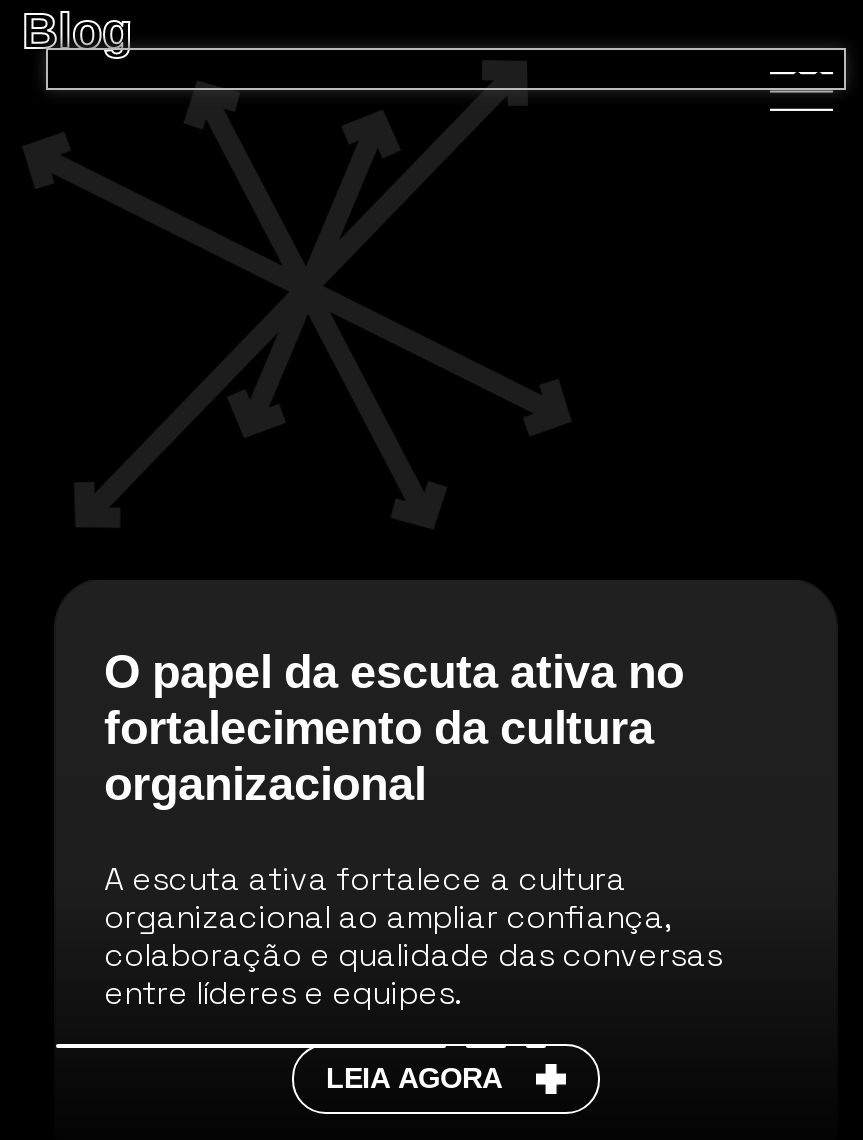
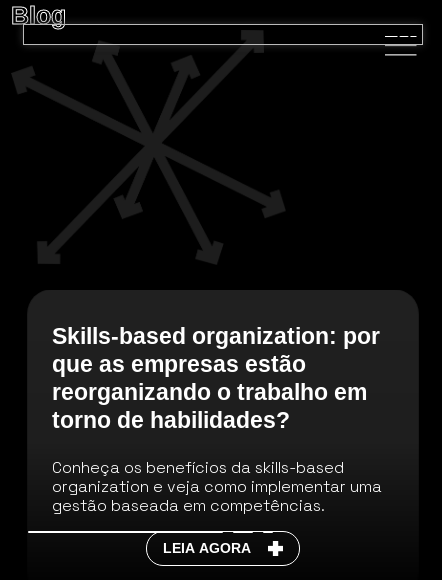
[104,646,684,810] O papel da escuta ativa no | fortalecimento da cultura | organizacional -> [52,323,380,433] Skills-based organization: por | que as empresas estão | reorganizando o trabalho em | torno de habilidades?
[104,858,722,1014] A escuta ativa fortalece a cultura | organizacional ao ampliar confiança, | colaboração e qualidade das conversas | entre líderes e equipes. -> [52,457,382,516] Conheça os benefícios da skills-based | organization e veja como implementar uma | gestão baseada em competências.

